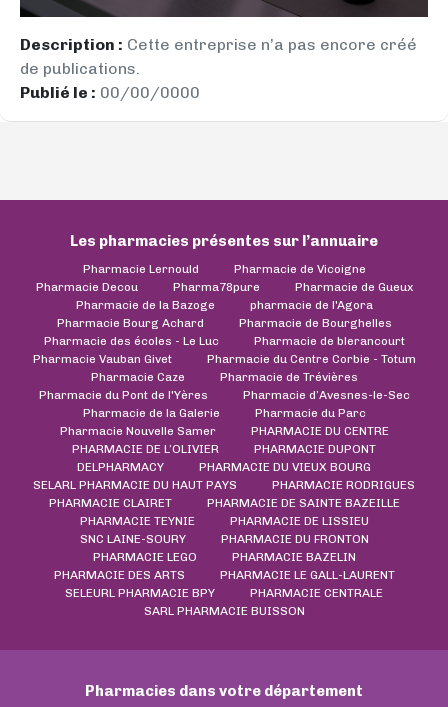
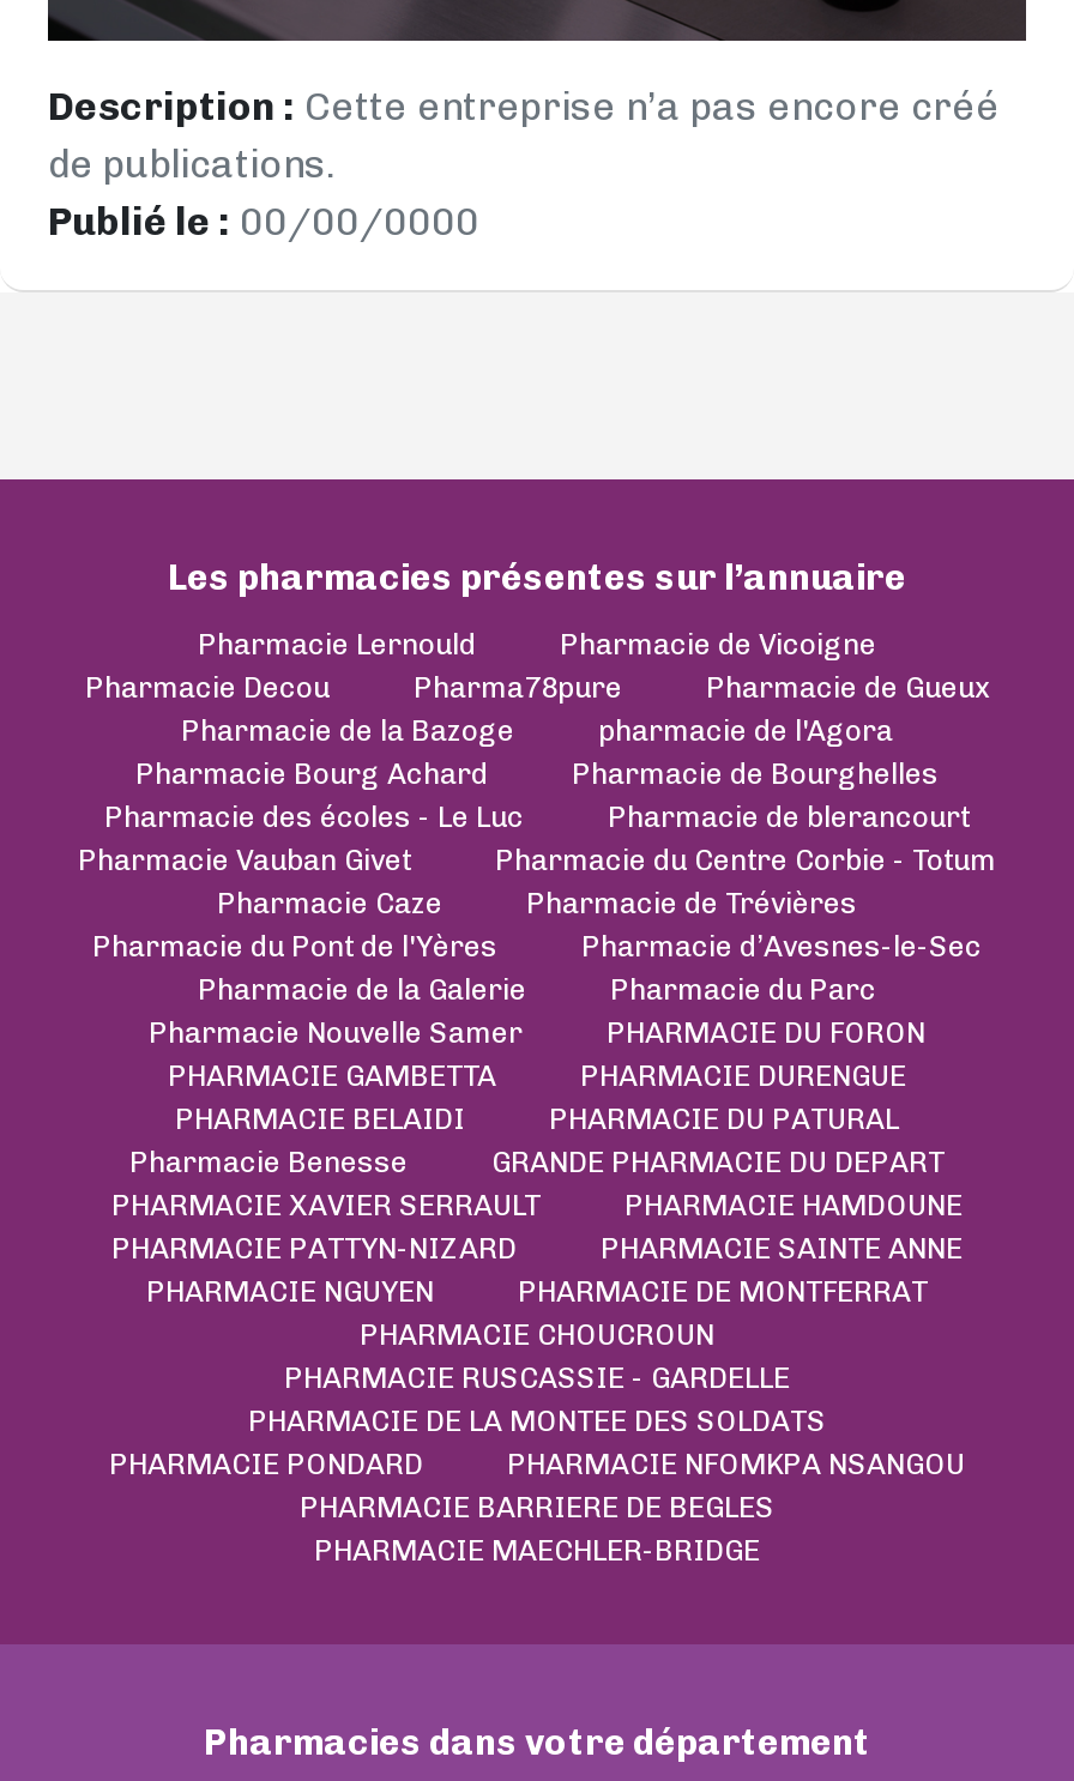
[33,424,415,618] PHARMACIE DU CENTRE | PHARMACIE DE L’OLIVIER | PHARMACIE DUPONT | DELPHARMACY | PHARMACIE DU VIEUX BOURG | SELARL PHARMACIE DU HAUT PAYS | PHARMACIE RODRIGUES | PHARMACIE CLAIRET | PHARMACIE DE SAINTE BAZEILLE | PHARMACIE TEYNIE | PHARMACIE DE LISSIEU | SNC LAINE-SOURY | PHARMACIE DU FRONTON | PHARMACIE LEGO | PHARMACIE BAZELIN | PHARMACIE DES ARTS | PHARMACIE LE GALL-LAURENT | SELEURL PHARMACIE BPY | PHARMACIE CENTRALE | SARL PHARMACIE BUISSON -> [109,1016,965,1567] PHARMACIE DU FORON | PHARMACIE GAMBETTA | PHARMACIE DURENGUE | PHARMACIE BELAIDI | PHARMACIE DU PATURAL | Pharmacie Benesse | GRANDE PHARMACIE DU DEPART | PHARMACIE XAVIER SERRAULT | PHARMACIE HAMDOUNE | PHARMACIE PATTYN-NIZARD | PHARMACIE SAINTE ANNE | PHARMACIE NGUYEN | PHARMACIE DE MONTFERRAT | PHARMACIE CHOUCROUN | PHARMACIE RUSCASSIE - GARDELLE | PHARMACIE DE LA MONTEE DES SOLDATS | PHARMACIE PONDARD | PHARMACIE NFOMKPA NSANGOU | PHARMACIE BARRIERE DE BEGLES | PHARMACIE MAECHLER-BRIDGE

